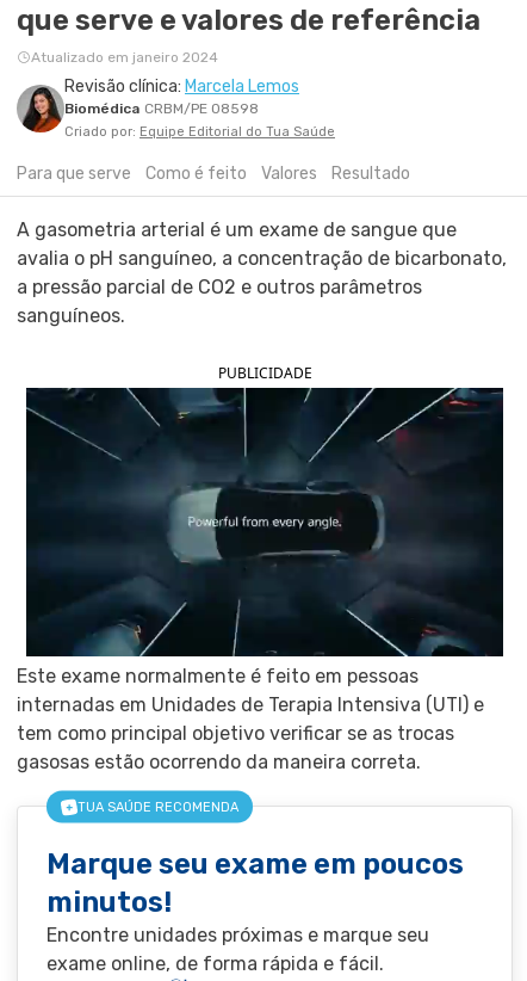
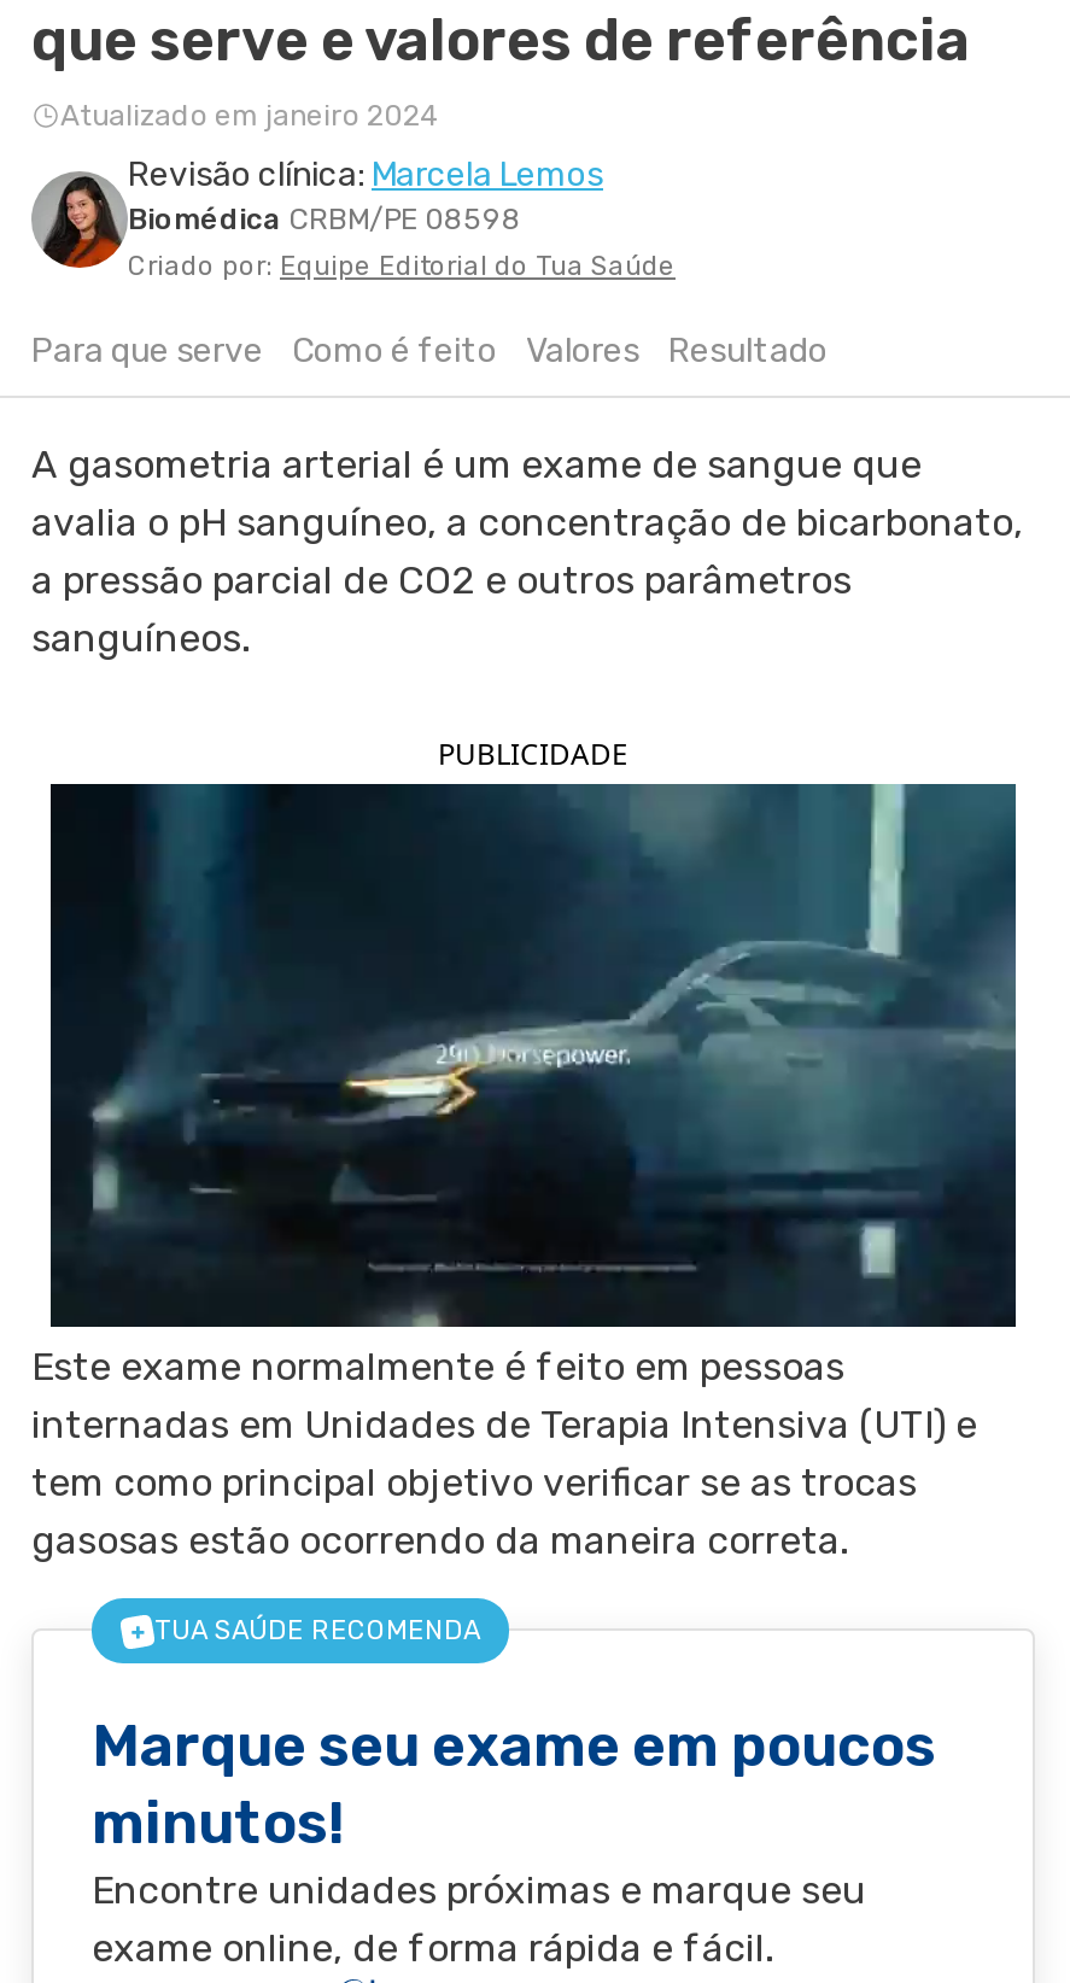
[26,387,504,658] [image] -> [55,782,1018,1329] [image]

